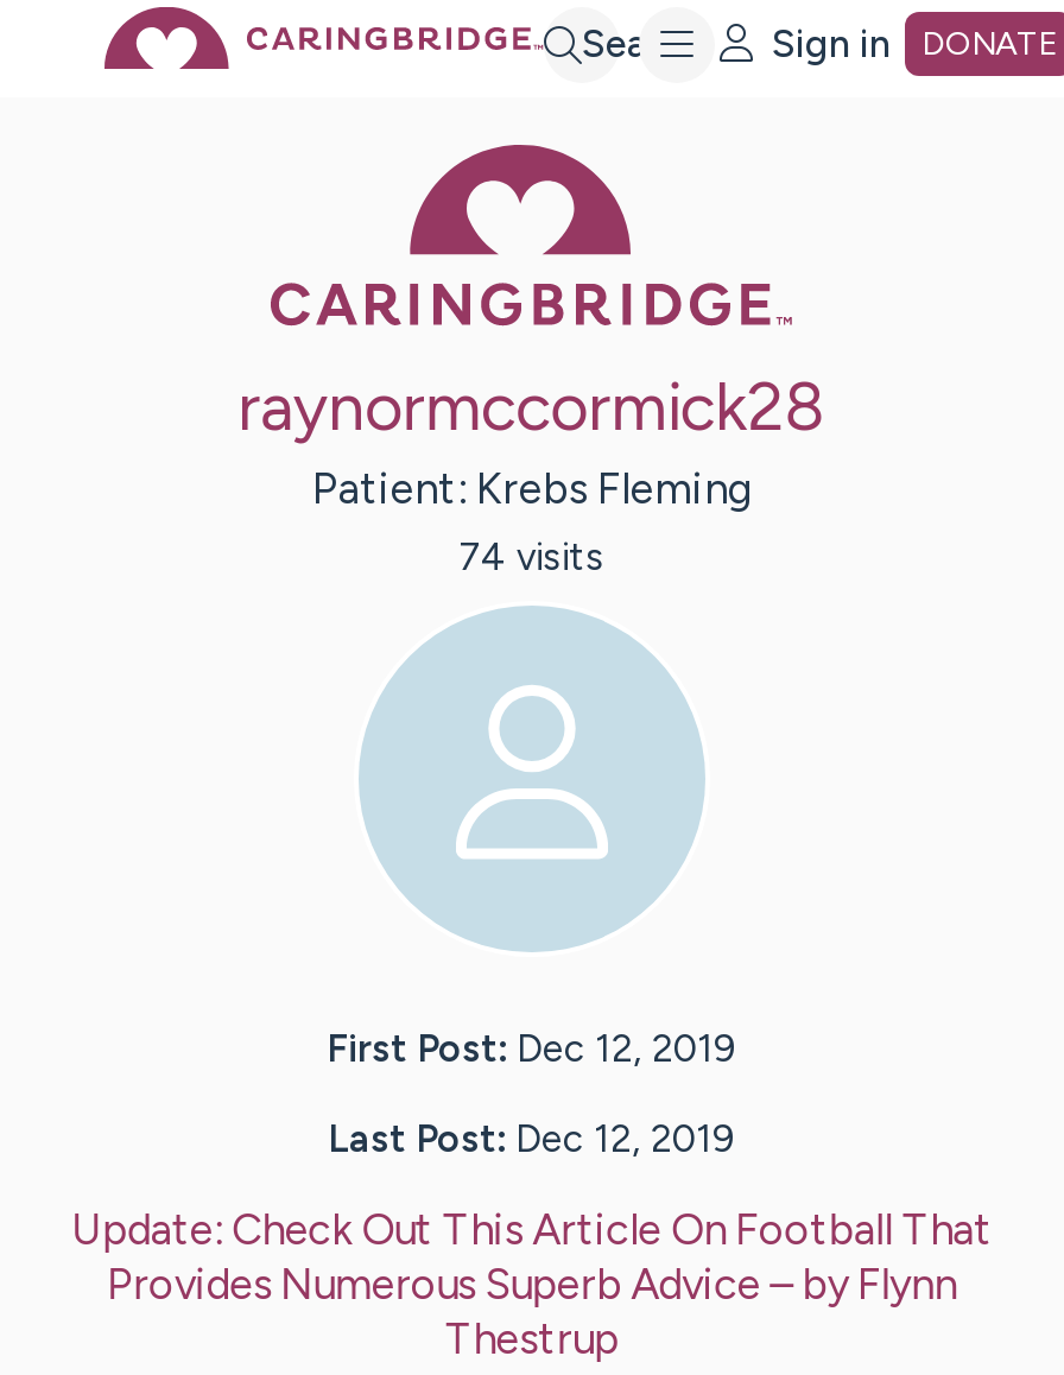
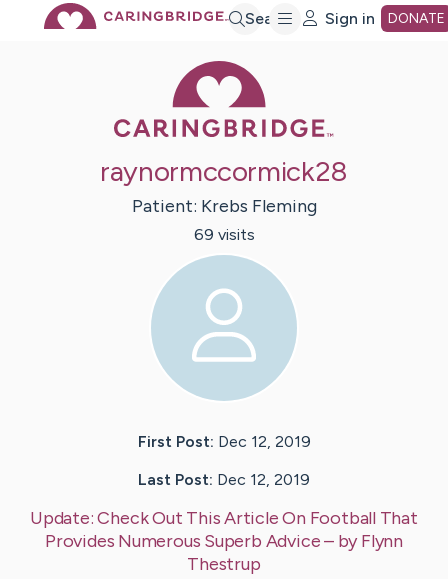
[460,535,604,580] 74 visits -> [193,225,254,244] 69 visits

